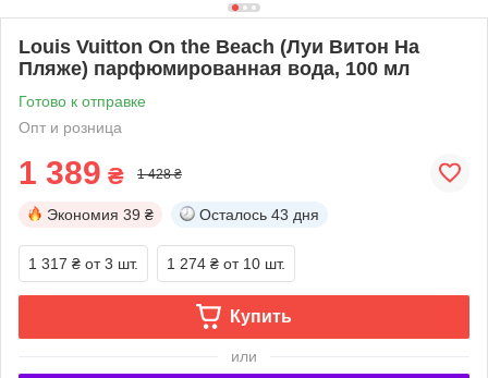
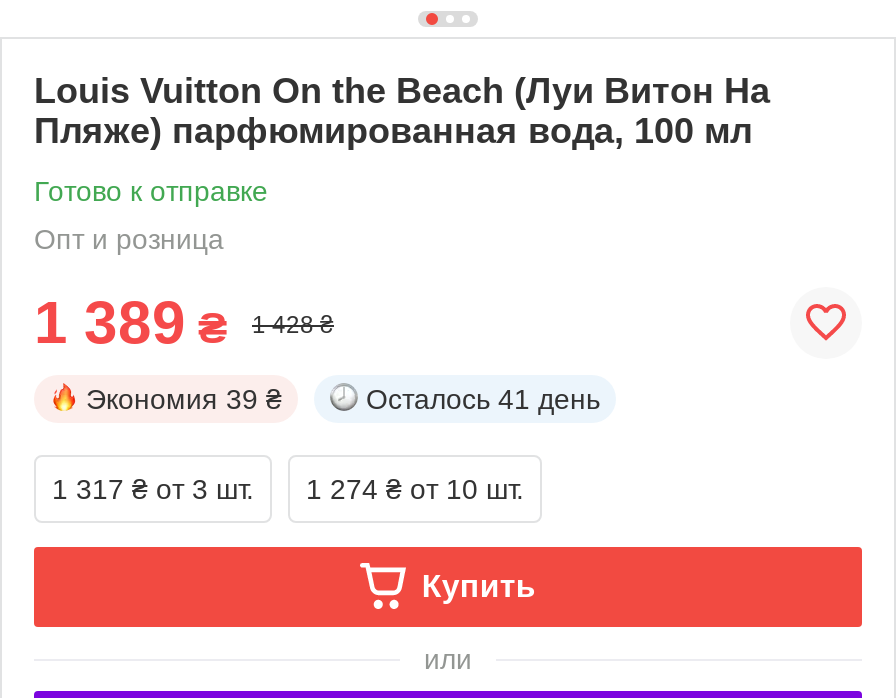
[199,206,319,223] Осталось 43 дня -> [366,383,600,415] Осталось 41 день

